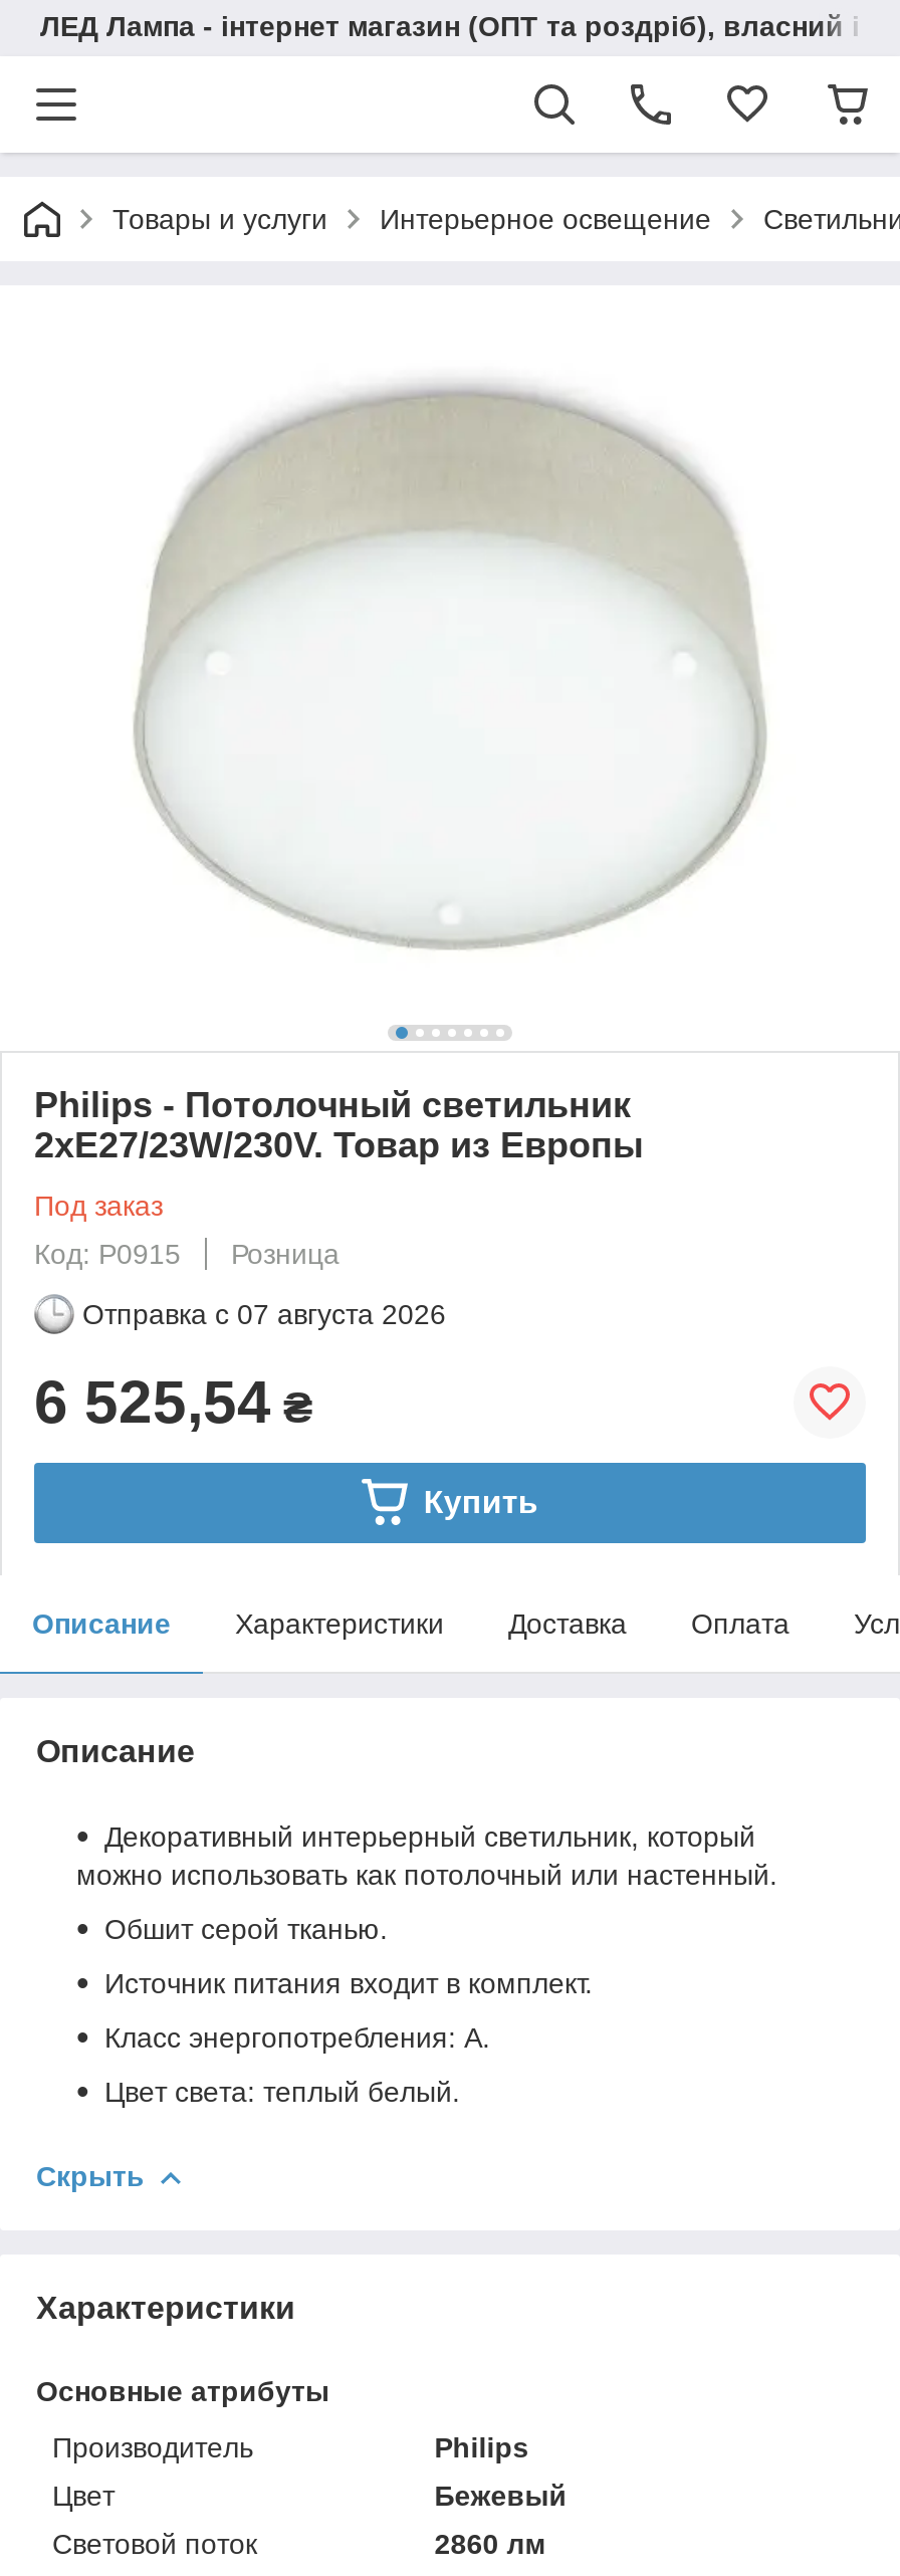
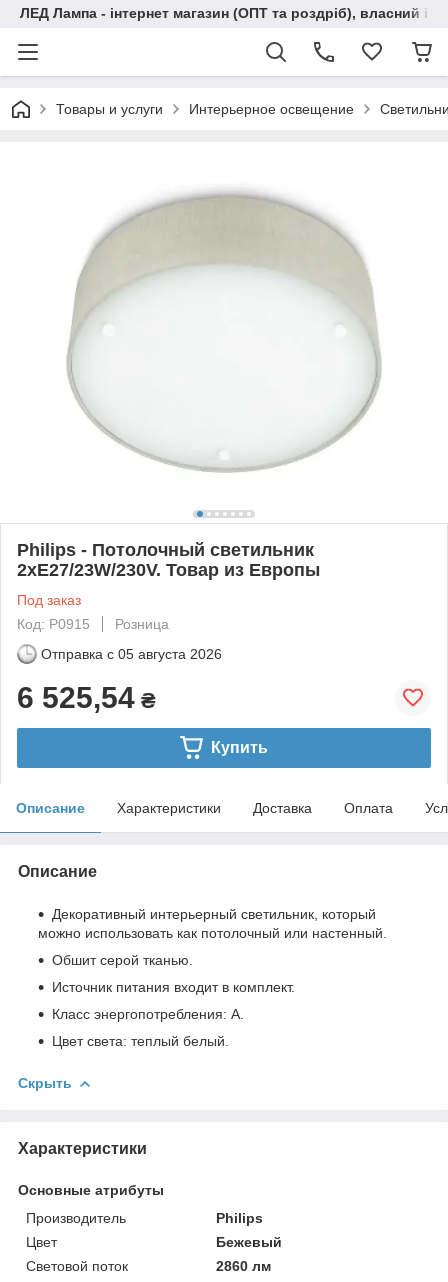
[82,1298,446,1330] Отправка с 07 августа 2026 -> [41,646,222,662] Отправка с 05 августа 2026

